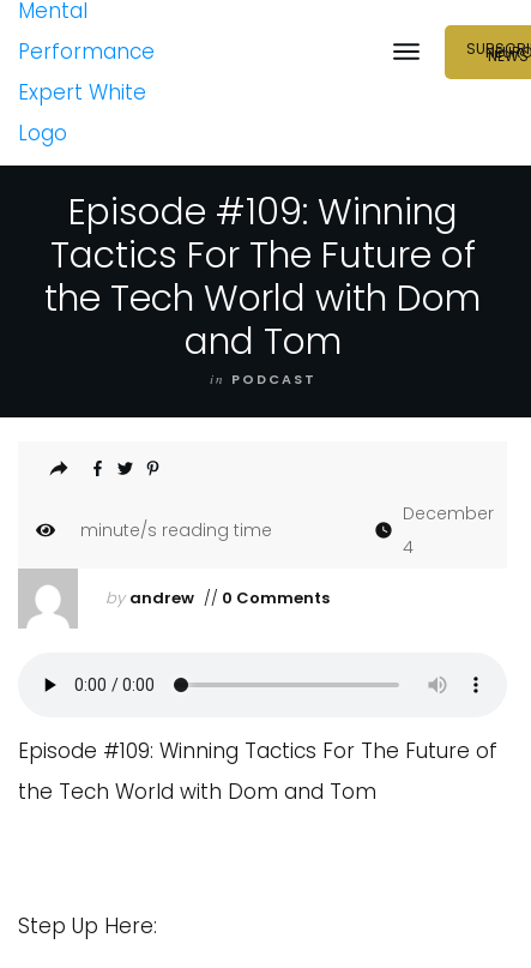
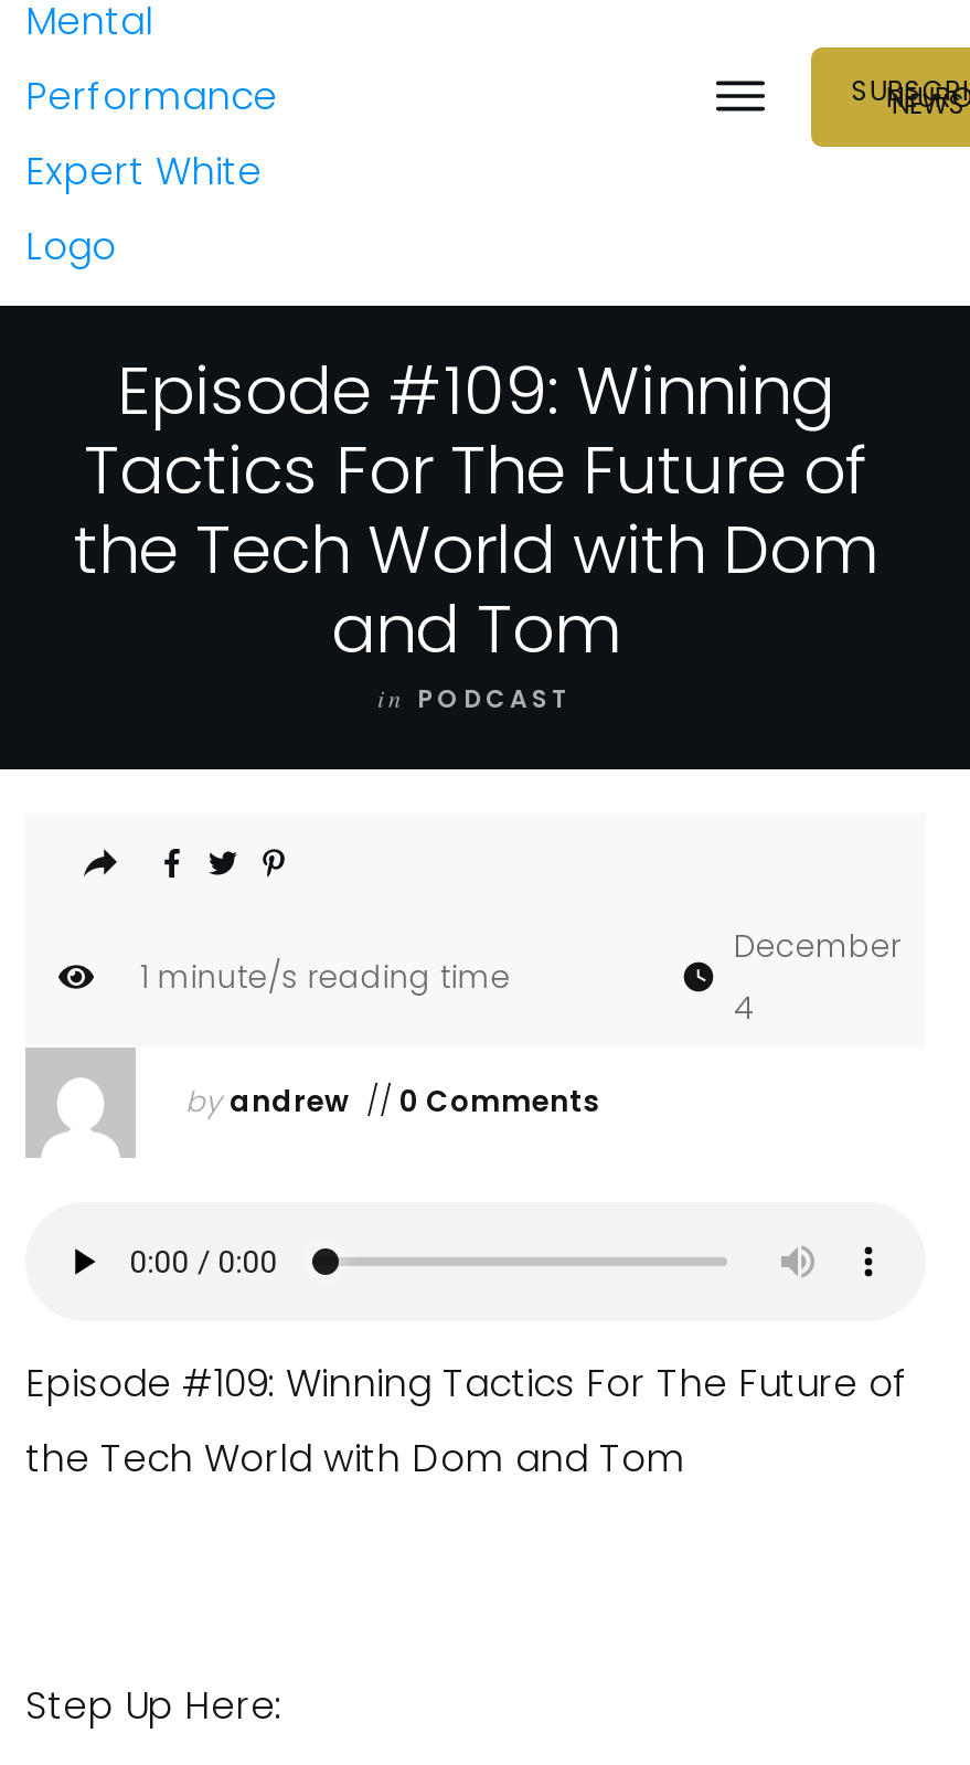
[80,518,272,542] minute/s reading time -> [140,954,511,998] 1 minute/s reading time

